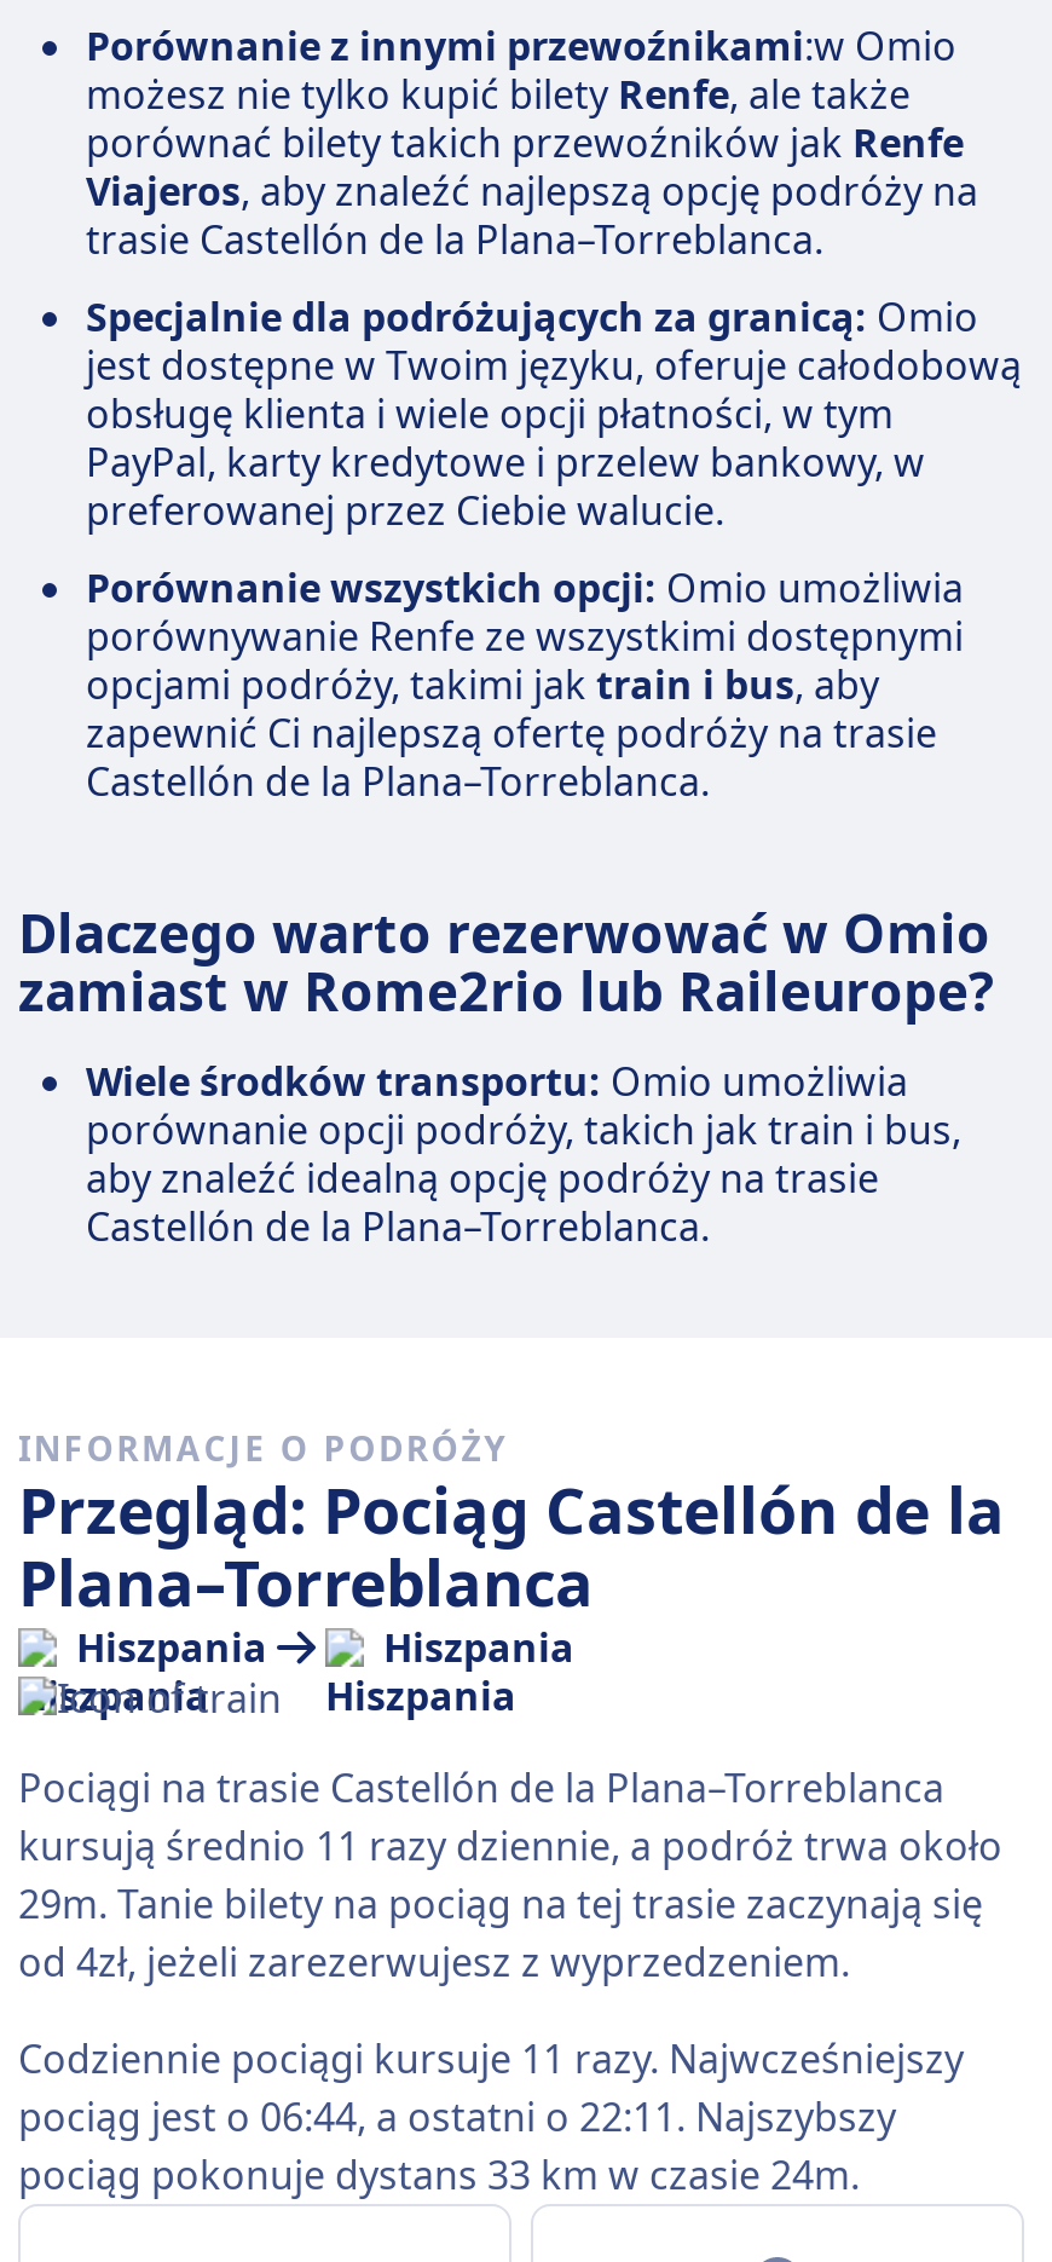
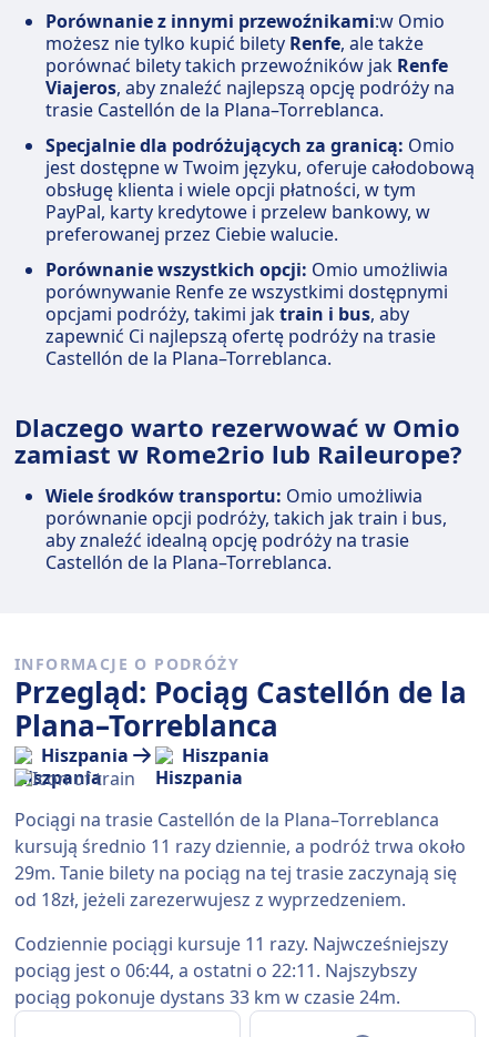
[18,1935,850,1989] od 4zł, jeżeli zarezerwujesz z wyprzedzeniem. -> [14,887,406,912] od 18zł, jeżeli zarezerwujesz z wyprzedzeniem.

